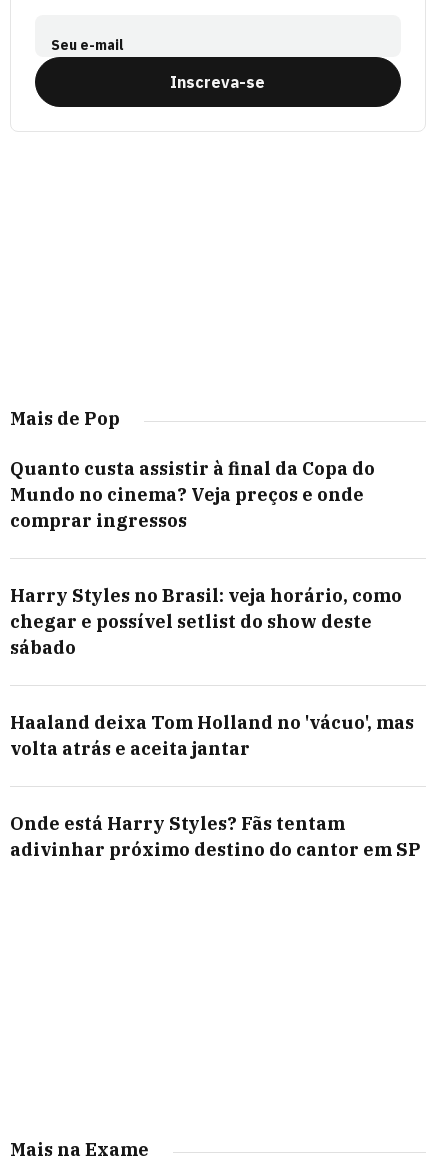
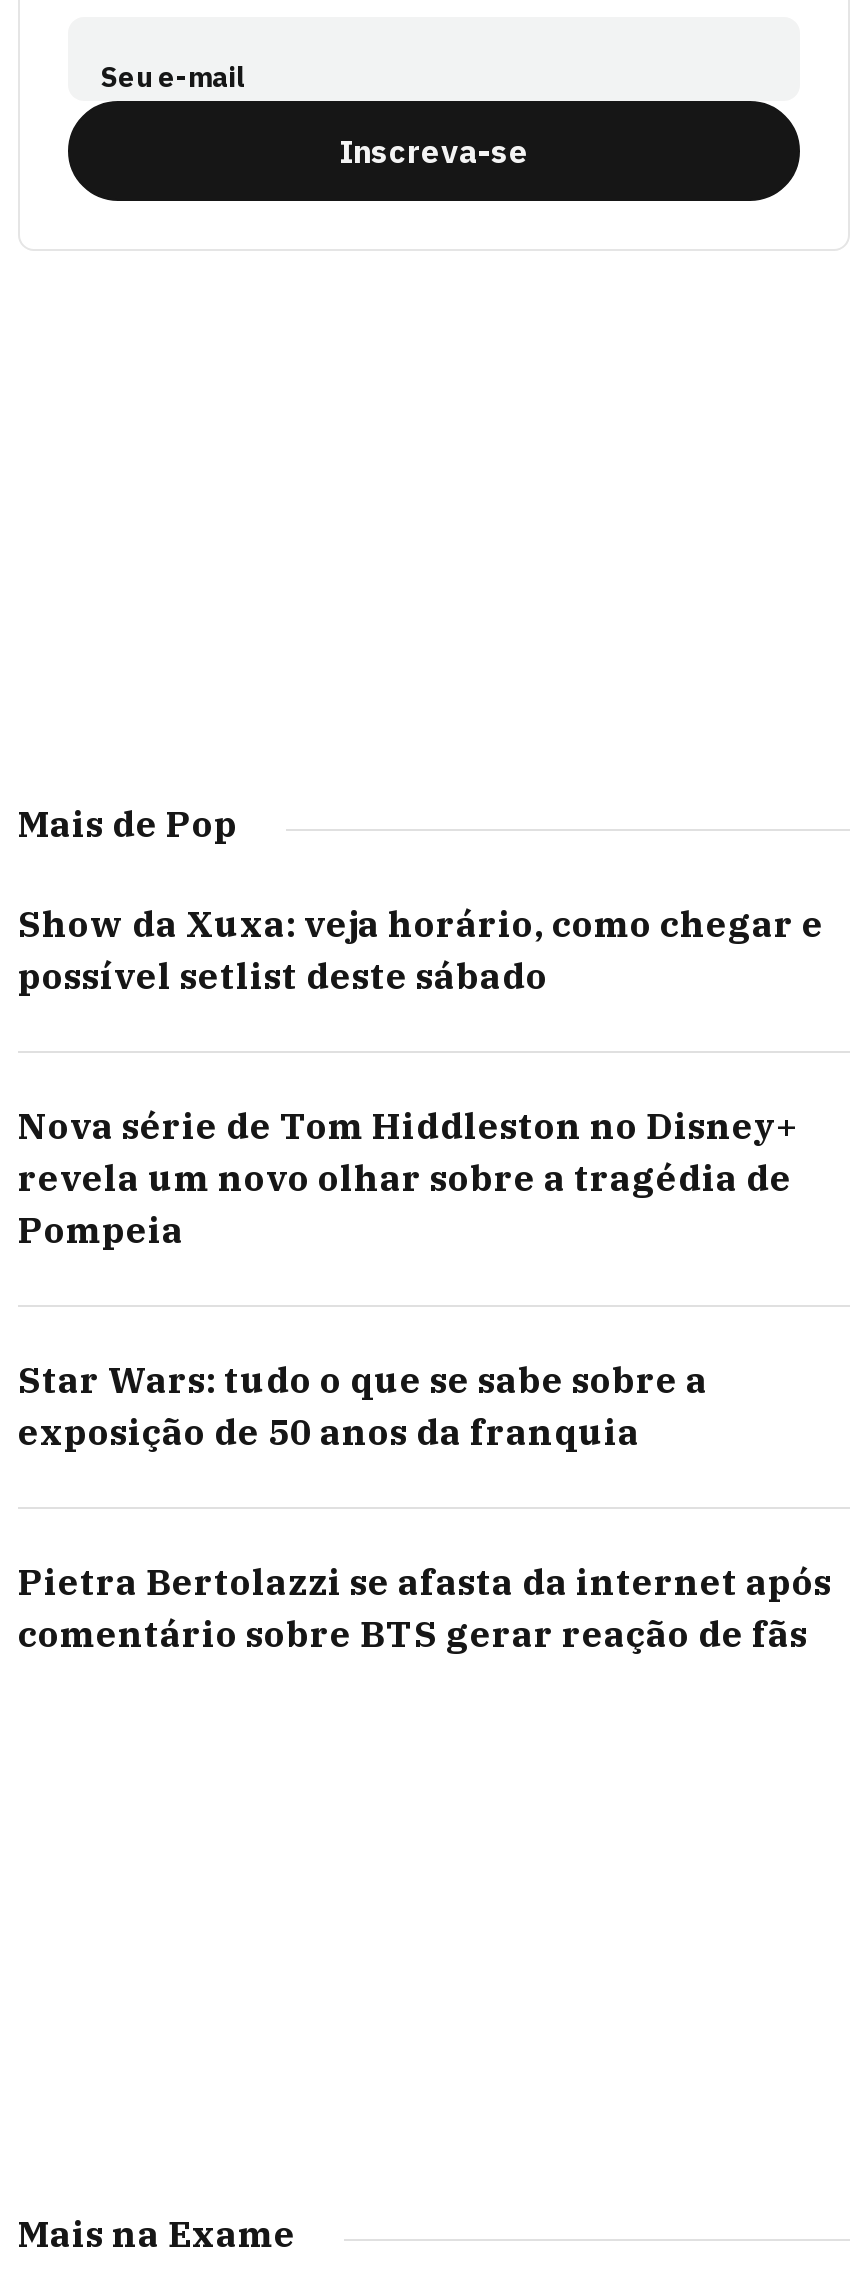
[10,457,375,532] Quanto custa assistir à final da Copa do | Mundo no cinema? Veja preços e onde | comprar ingressos -> [18,901,824,999] Show da Xuxa: veja horário, como chegar e | possível setlist deste sábado
[10,584,402,659] Harry Styles no Brasil: veja horário, como | chegar e possível setlist do show deste | sábado -> [18,1103,796,1253] Nova série de Tom Hiddleston no Disney+ | revela um novo olhar sobre a tragédia de | Pompeia
[10,711,414,760] Haaland deixa Tom Holland no 'vácuo', mas | volta atrás e aceita jantar -> [18,1357,708,1455] Star Wars: tudo o que se sabe sobre a | exposição de 50 anos da franquia
[10,812,421,861] Onde está Harry Styles? Fãs tentam | adivinhar próximo destino do cantor em SP -> [18,1559,832,1657] Pietra Bertolazzi se afasta da internet após | comentário sobre BTS gerar reação de fãs

